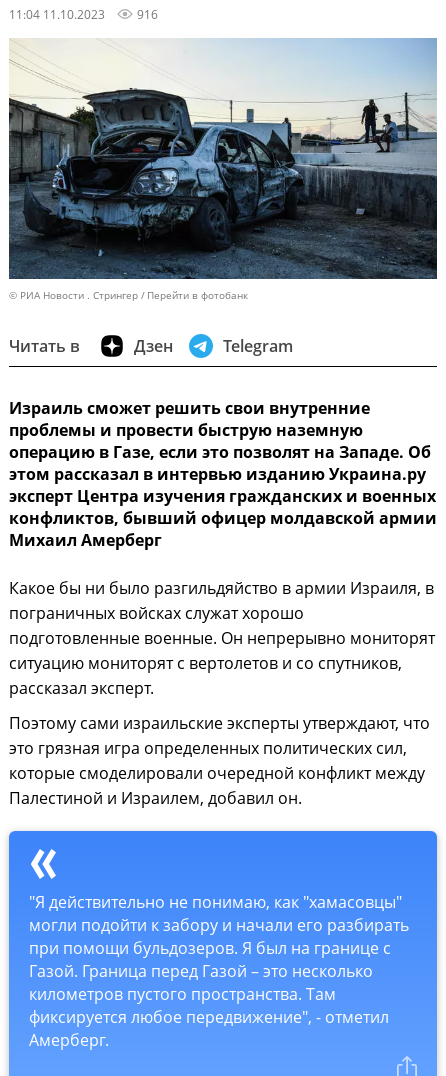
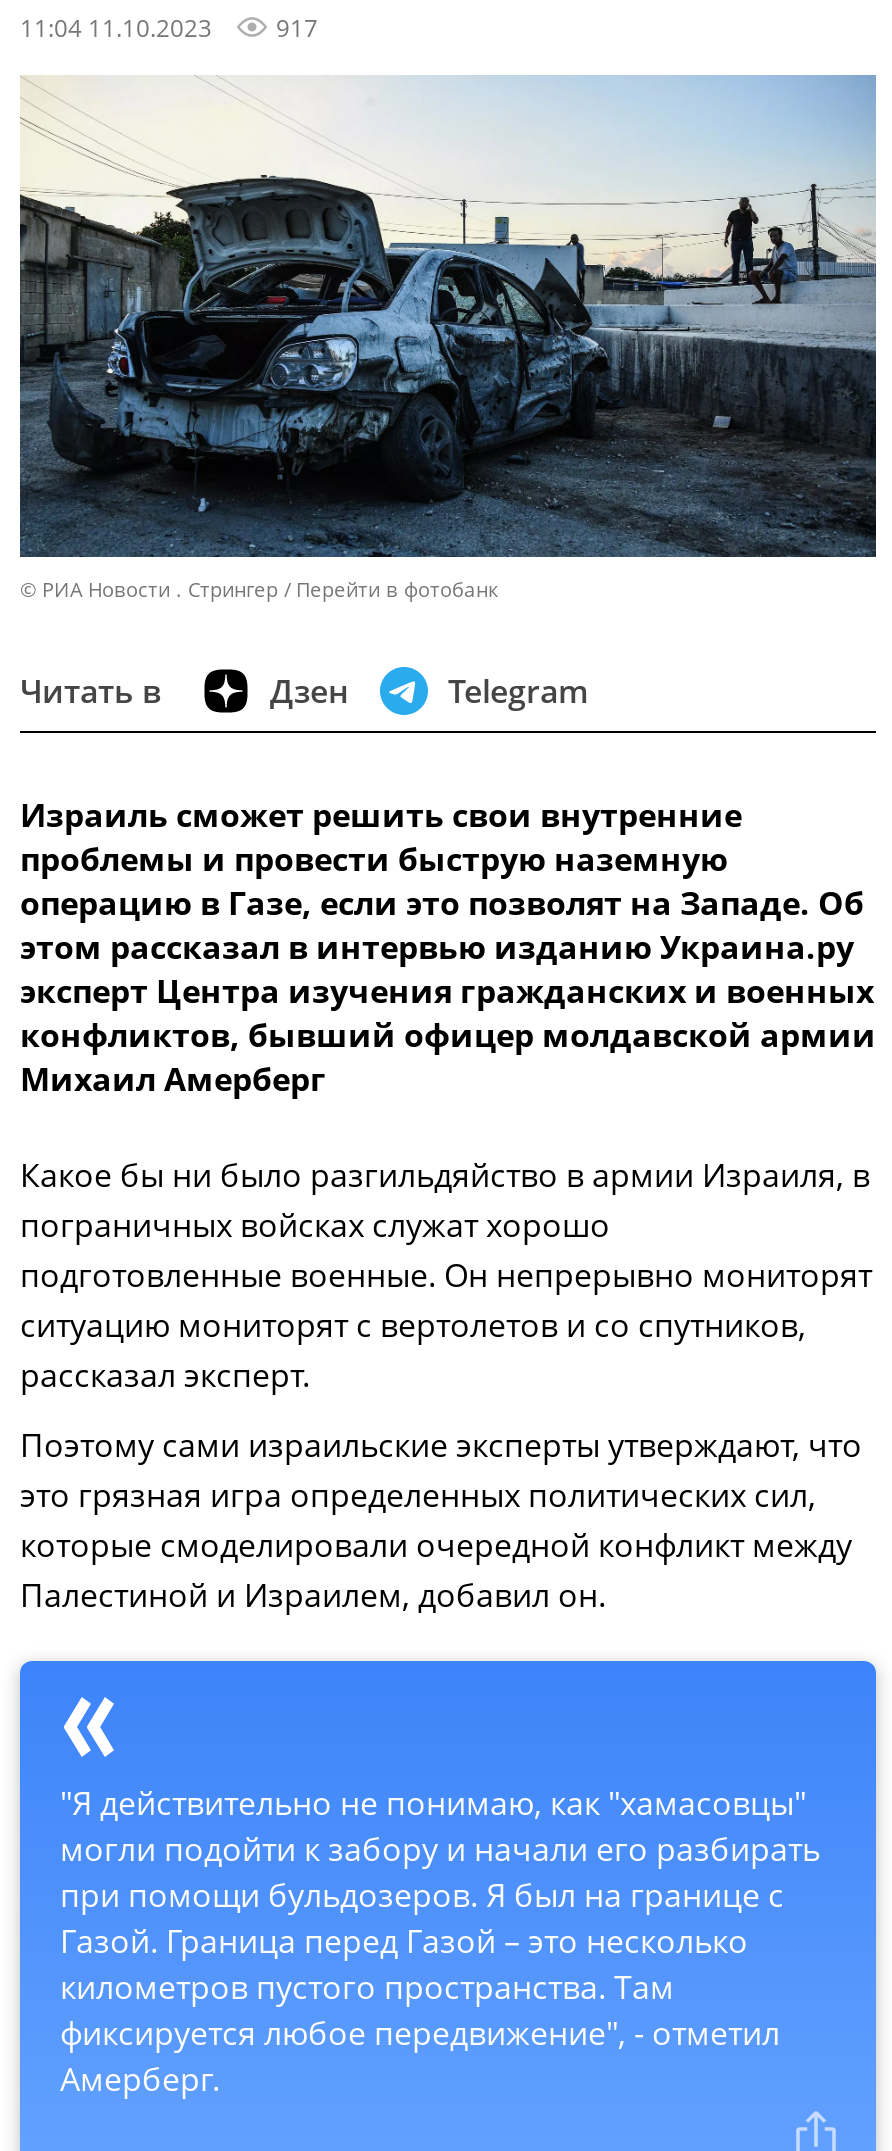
[9,6,158,22] 11:04 11.10.2023 916 -> [20,11,318,43] 11:04 11.10.2023 917

